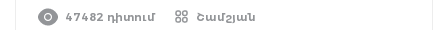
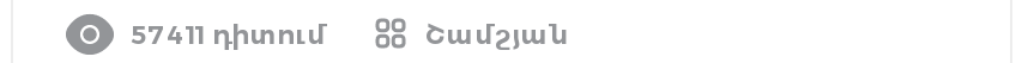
[65,10,155,24] 47482 դիտում -> [131,17,327,50] 57411 դիտում

